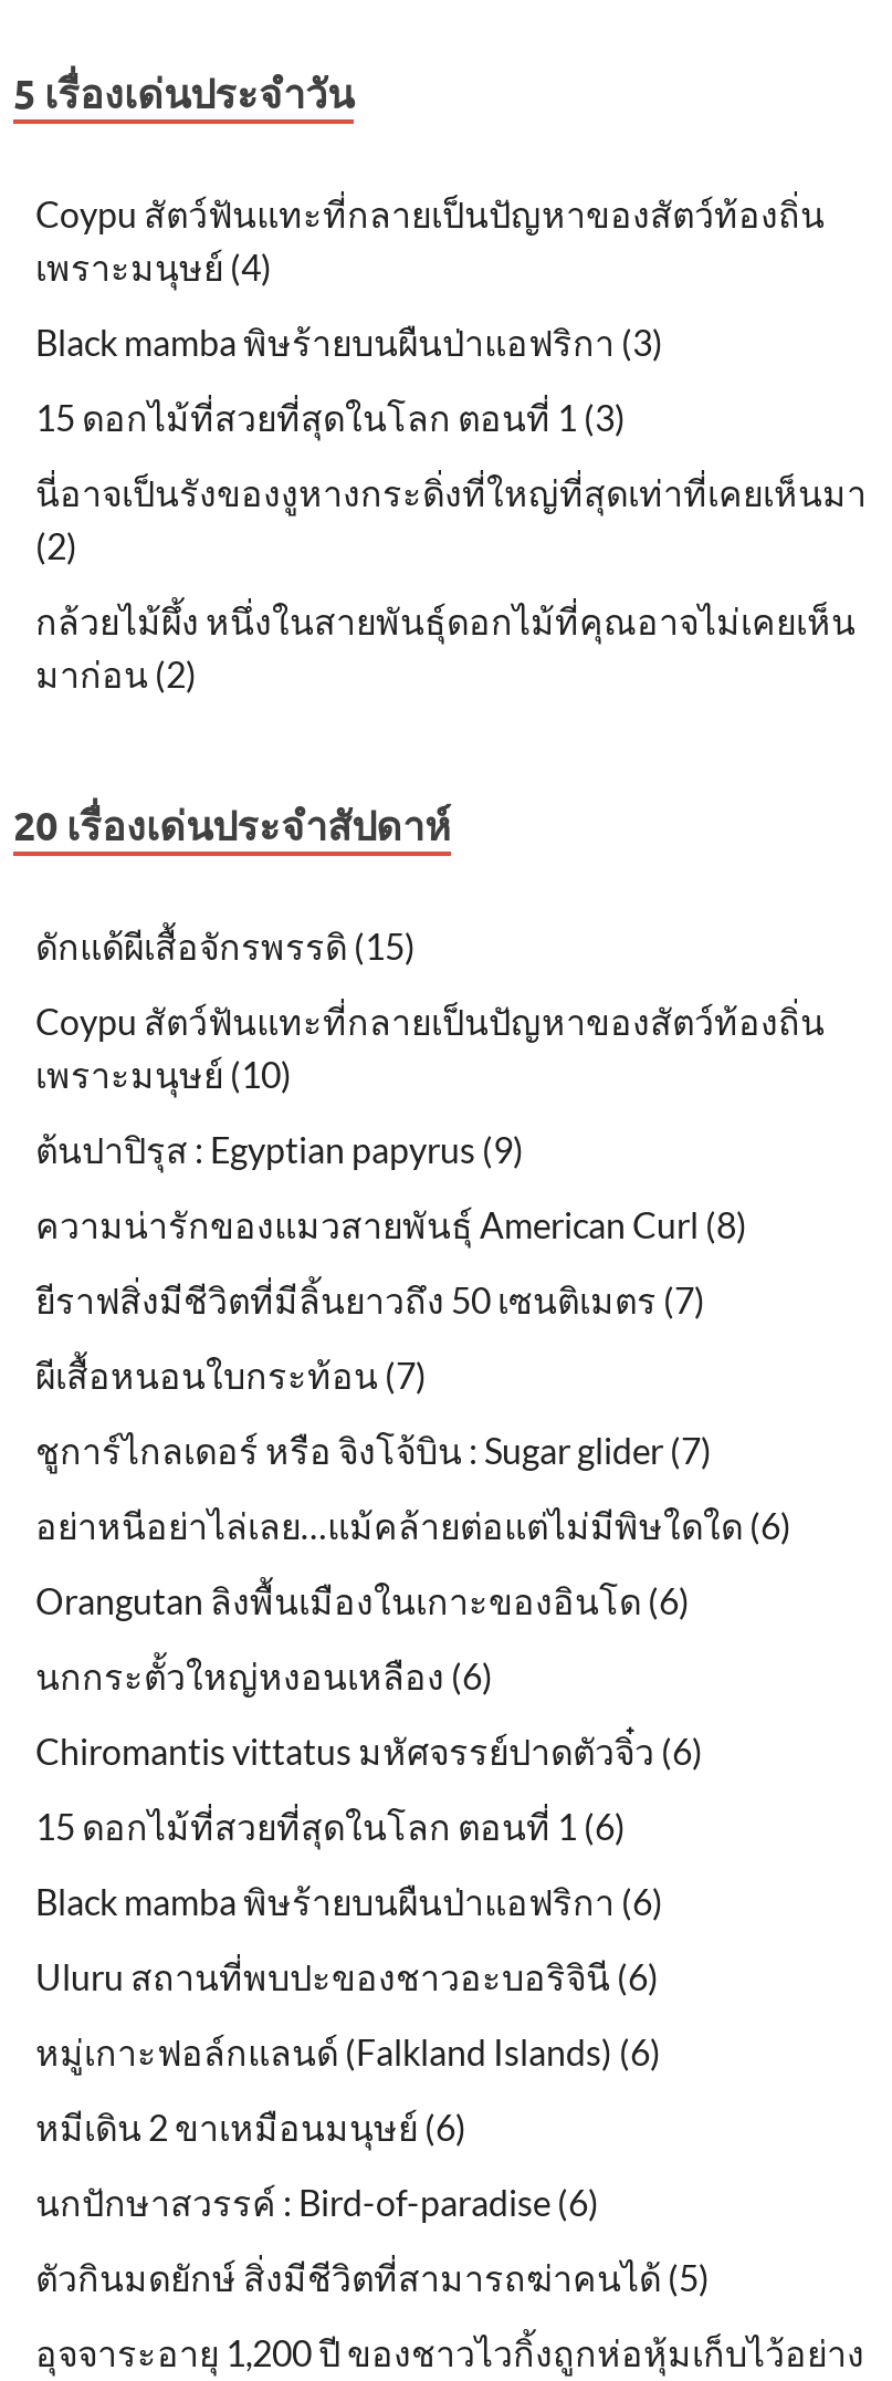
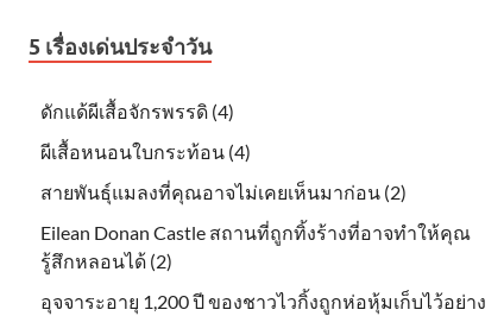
[13,192,867,2298] Coypu สัตว์ฟันแทะที่กลายเป็นปัญหาของสัตว์ท้องถิ่น | เพราะมนุษย์ (4) | Black mamba พิษร้ายบนผืนป่าแอฟริกา (3) | 15 ดอกไม้ที่สวยที่สุดในโลก ตอนที่ 1 (3) | นี่อาจเป็นรังของงูหางกระดิ่งที่ใหญ่ที่สุดเท่าที่เคยเห็นมา | (2) | กล้วยไม้ผึ้ง หนึ่งในสายพันธุ์ดอกไม้ที่คุณอาจไม่เคยเห็น | มาก่อน (2) | 20 เรื่องเด่นประจำสัปดาห์ | ดักแด้ผีเสื้อจักรพรรดิ (15) | Coypu สัตว์ฟันแทะที่กลายเป็นปัญหาของสัตว์ท้องถิ่น | เพราะมนุษย์ (10) | ต้นปาปิรุส : Egyptian papyrus (9) | ความน่ารักของแมวสายพันธุ์ American Curl (8) | ยีราฟสิ่งมีชีวิตที่มีลิ้นยาวถึง 50 เซนติเมตร (7) | ผีเสื้อหนอนใบกระท้อน (7) | ชูการ์ไกลเดอร์ หรือ จิงโจ้บิน : Sugar glider (7) | อย่าหนีอย่าไล่เลย…แม้คล้ายต่อแต่ไม่มีพิษใดใด (6) | Orangutan ลิงพื้นเมืองในเกาะของอินโด (6) | นกกระตั้วใหญ่หงอนเหลือง (6) | Chiromantis vittatus มหัศจรรย์ปาดตัวจิ๋ว (6) | 15 ดอกไม้ที่สวยที่สุดในโลก ตอนที่ 1 (6) | Black mamba พิษร้ายบนผืนป่าแอฟริกา (6) | Uluru สถานที่พบปะของชาวอะบอริจินี (6) | หมู่เกาะฟอล์กแลนด์ (Falkland Islands) (6) | หมีเดิน 2 ขาเหมือนมนุษย์ (6) | นกปักษาสวรรค์ : Bird-of-paradise (6) | ตัวกินมดยักษ์ สิ่งมีชีวิตที่สามารถฆ่าคนได้ (5) -> [40,99,471,271] ดักแด้ผีเสื้อจักรพรรดิ (4) | ผีเสื้อหนอนใบกระท้อน (4) | สายพันธุ์แมลงที่คุณอาจไม่เคยเห็นมาก่อน (2) | Eilean Donan Castle สถานที่ถูกทิ้งร้างที่อาจทำให้คุณ | รู้สึกหลอนได้ (2)

